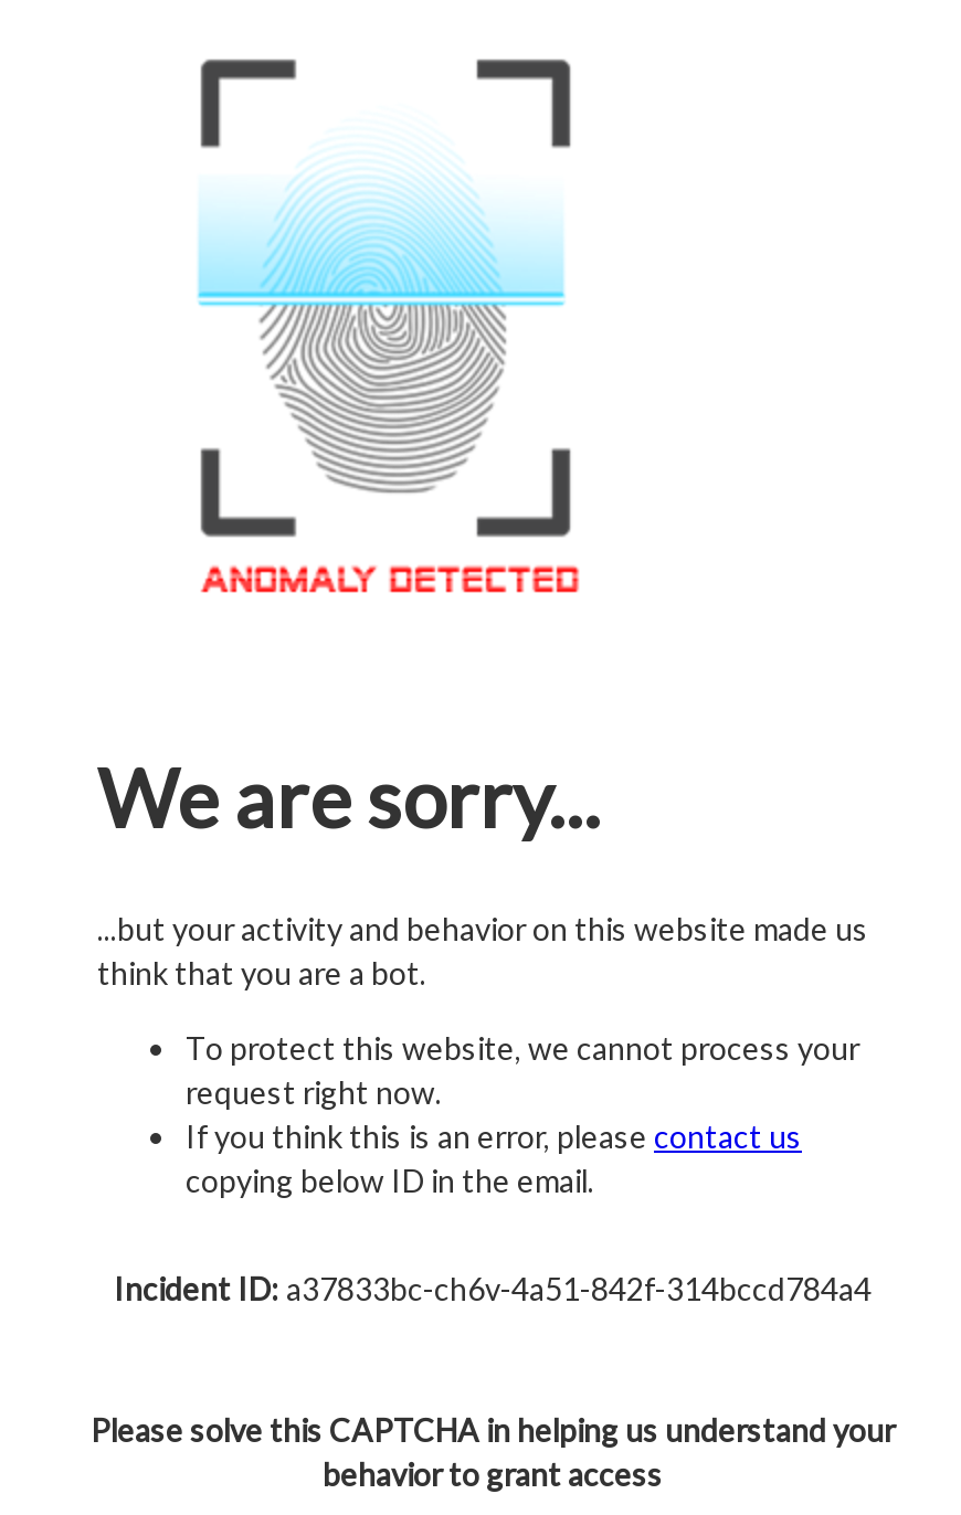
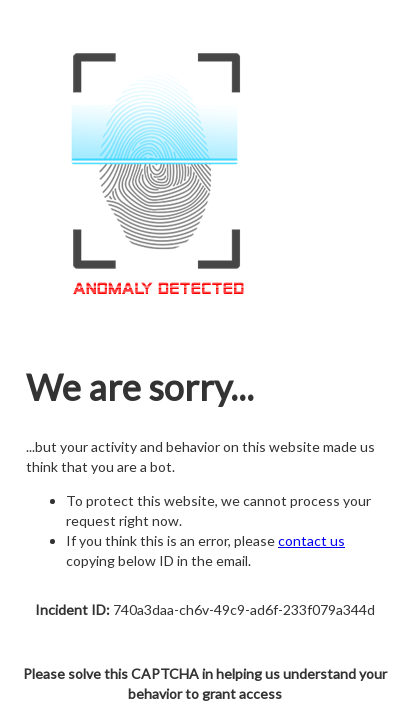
[114,1270,872,1308] Incident ID: a37833bc-ch6v-4a51-842f-314bccd784a4 -> [35,601,375,618] Incident ID: 740a3daa-ch6v-49c9-ad6f-233f079a344d

